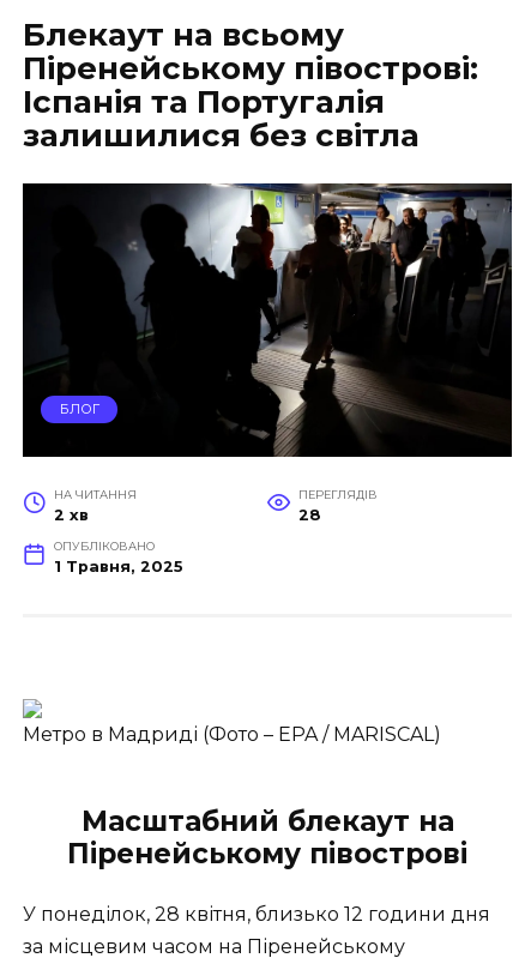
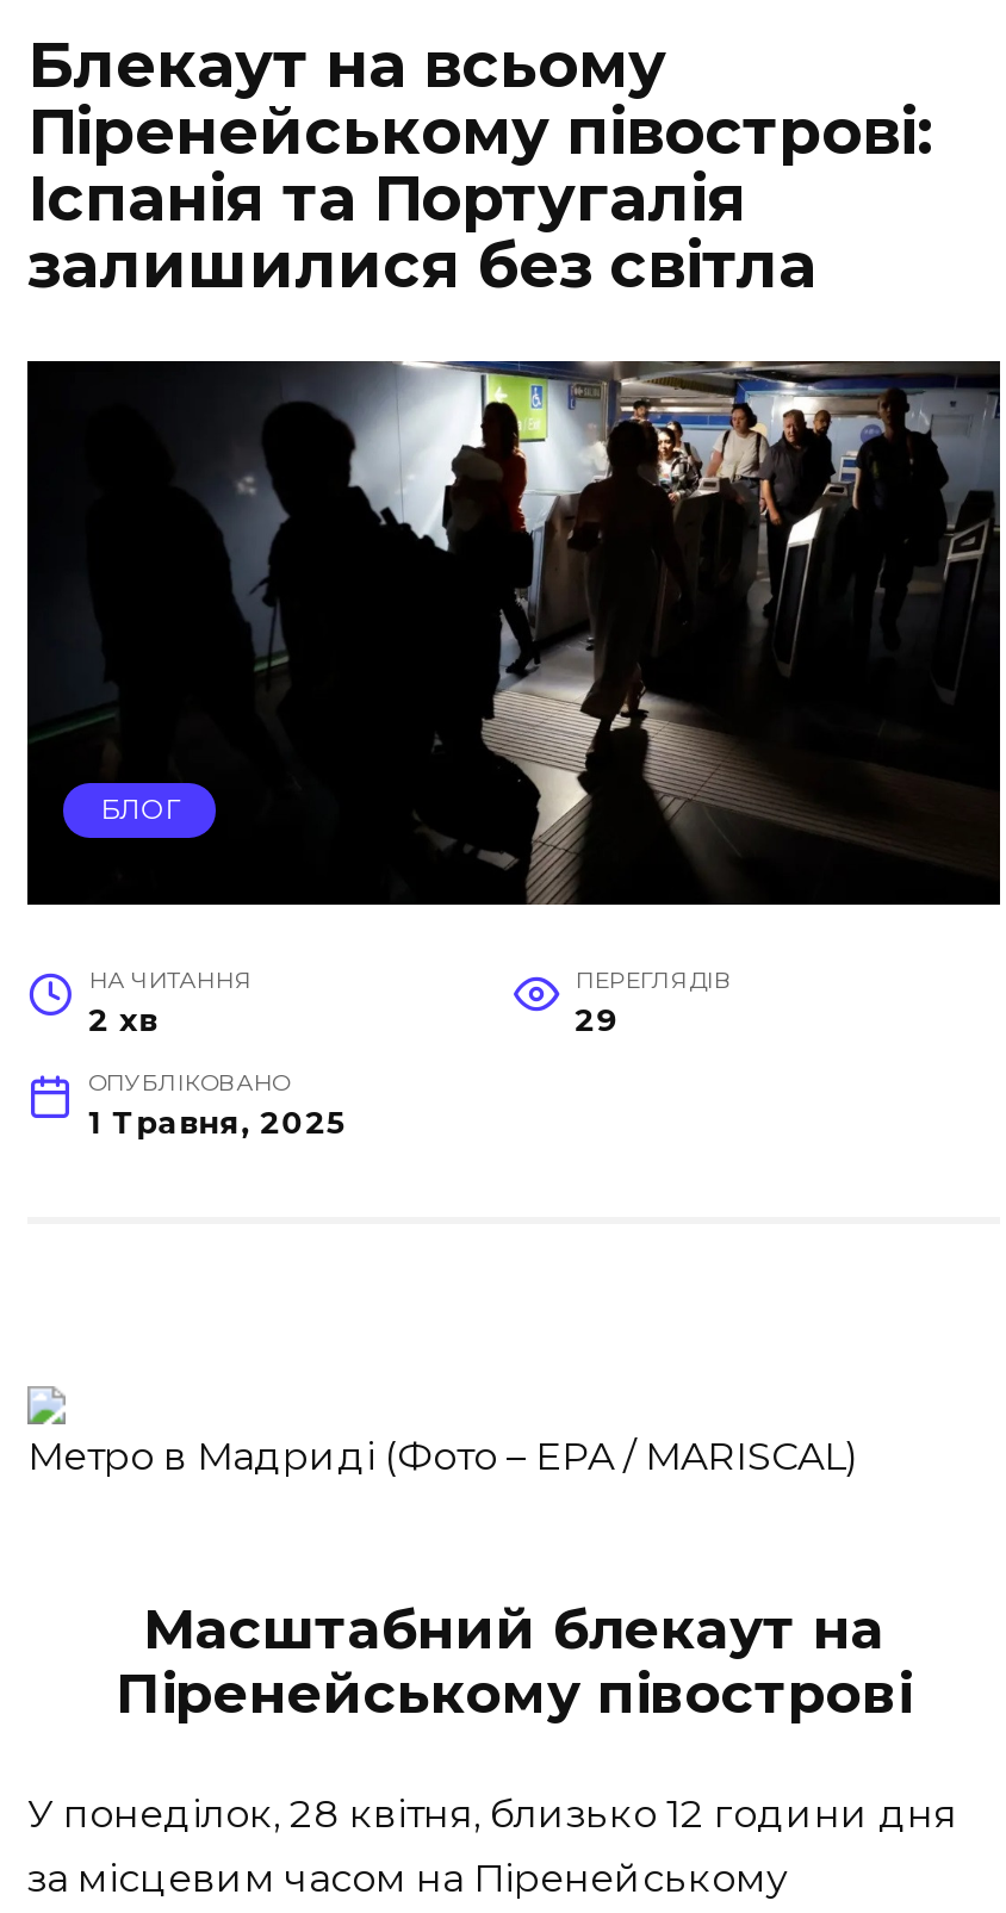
[298,506,321,524] 28 -> [575,1003,618,1038] 29

